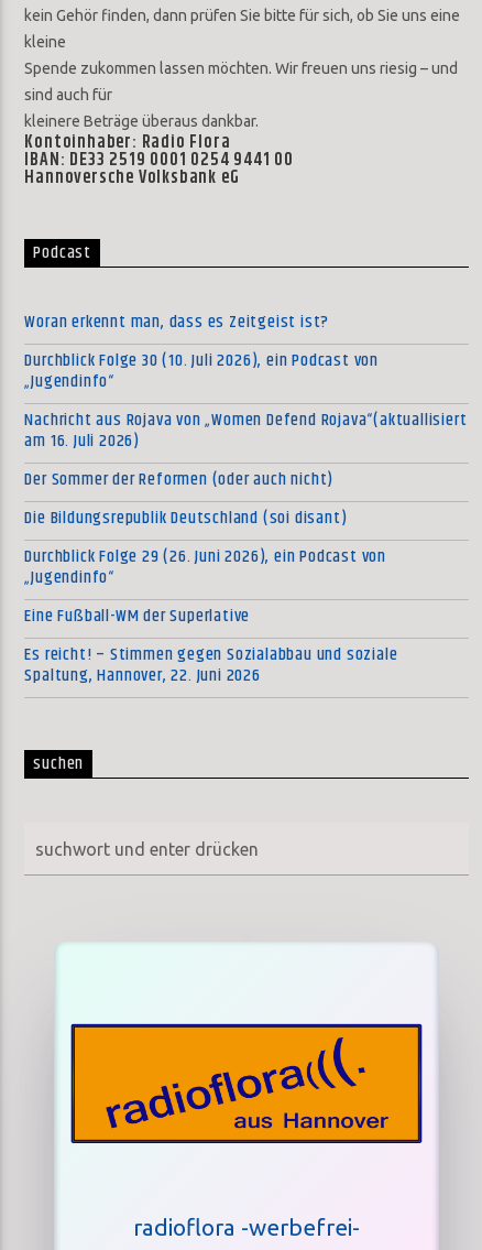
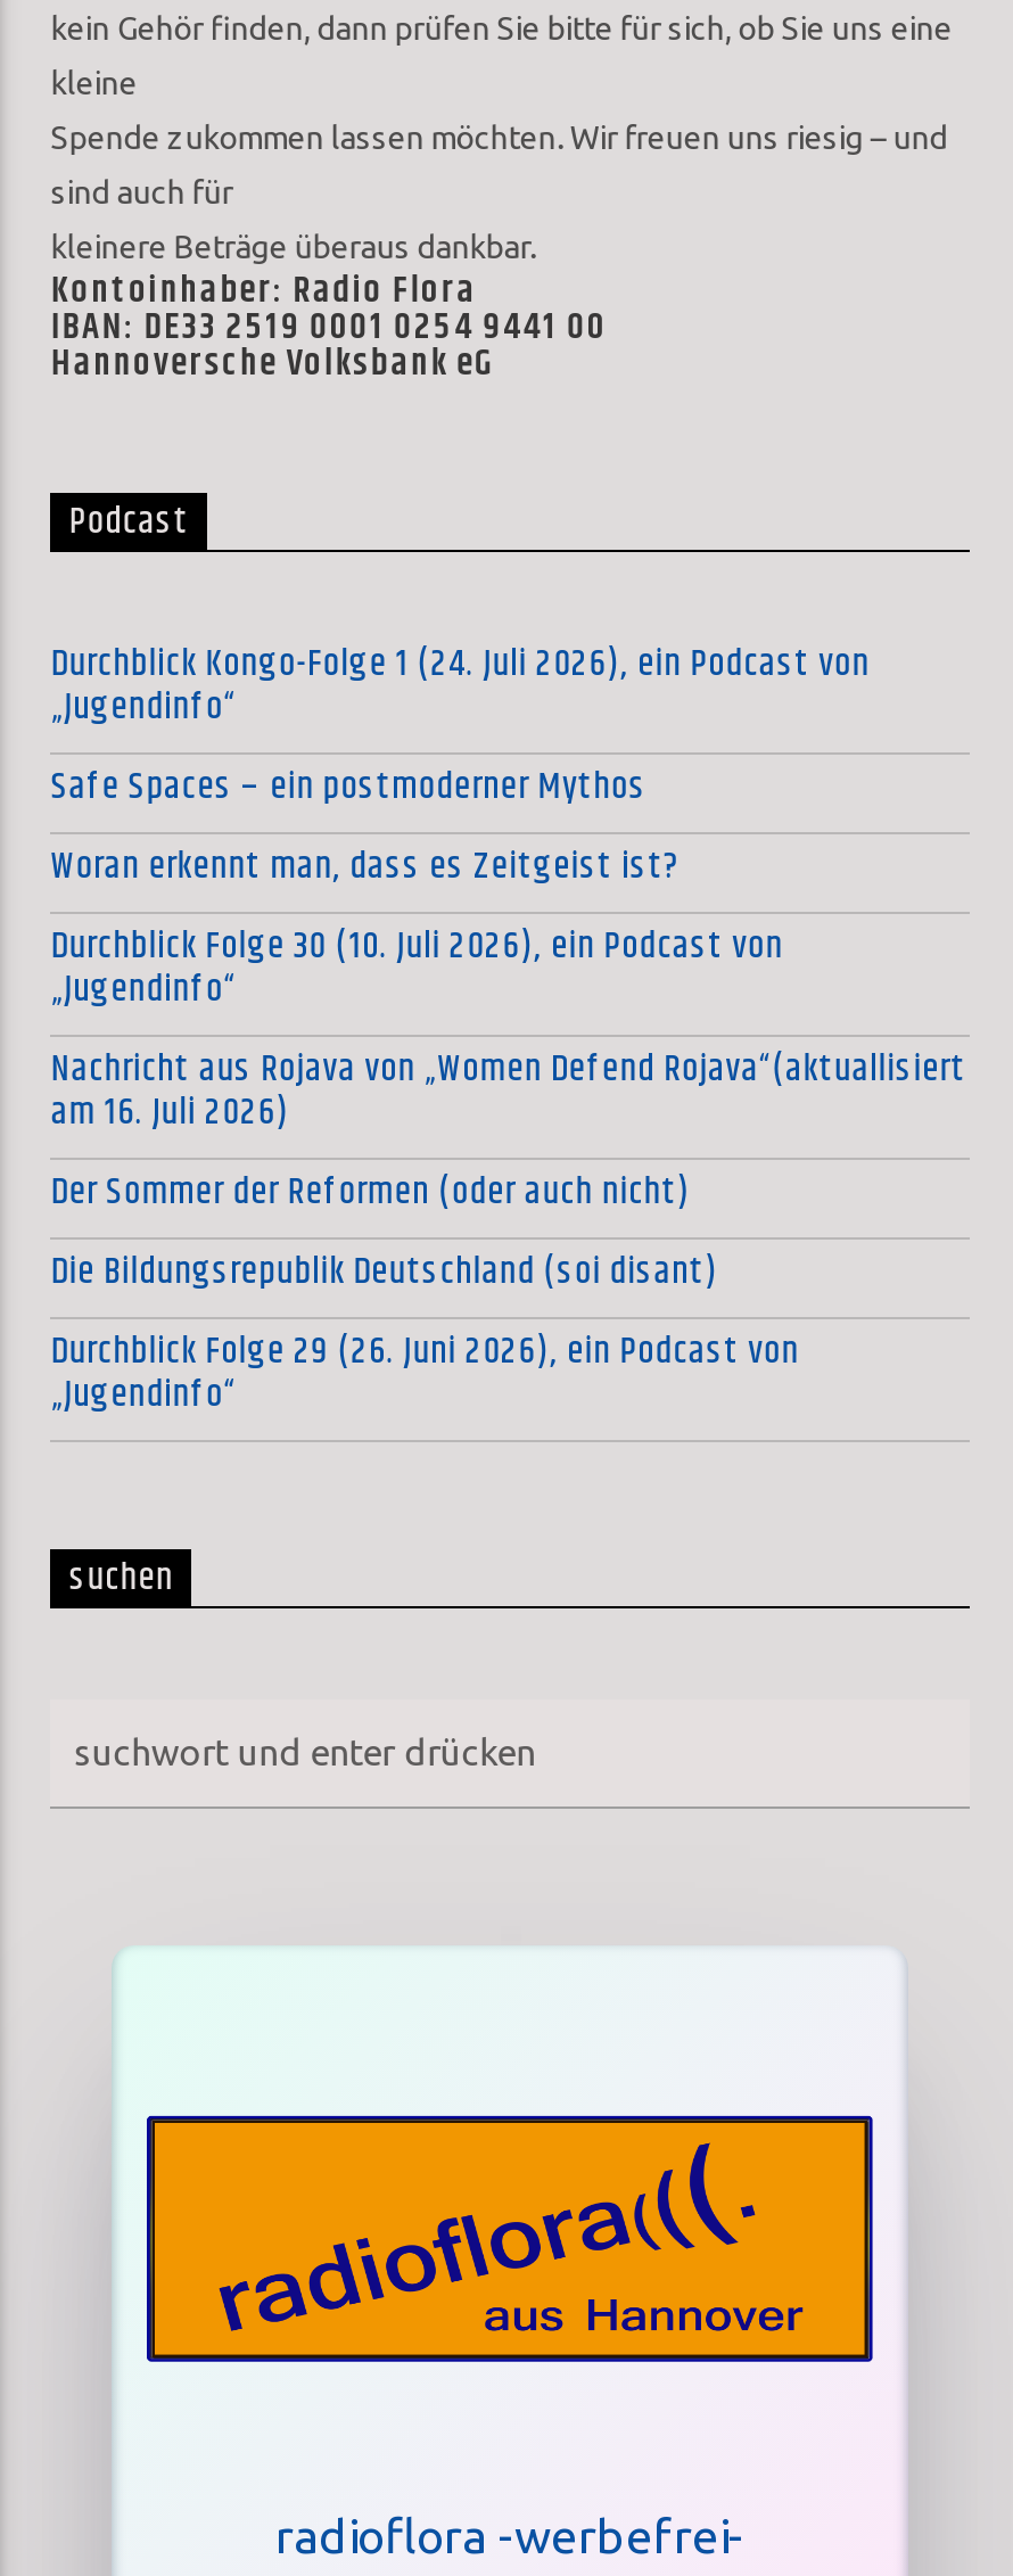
none -> [51,635,870,815] Durchblick Kongo-Folge 1 (24. Juli 2026), ein Podcast von | „Jugendinfo“ | Safe Spaces – ein postmoderner Mythos
moved [25,308,467,591] -> [51,838,966,1423]: Woran erkennt man, dass es Zeitgeist ist? | Durchblick Folge 30 (10. Juli 2026), ein Podcast von | „Jugendinfo“ | ... | Durchblick Folge 29 (26. Juni 2026), ein Podcast von | „Jugendinfo“
[25,602,398,689] Eine Fußball-WM der Superlative | Es reicht! – Stimmen gegen Sozialabbau und soziale | Spaltung, Hannover, 22. Juni 2026 -> none

